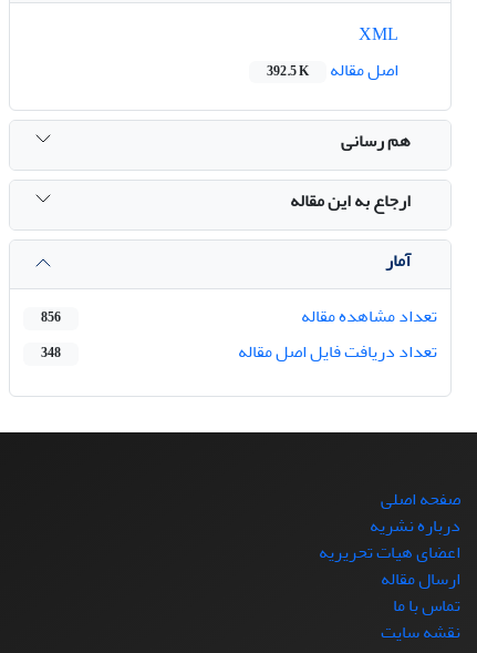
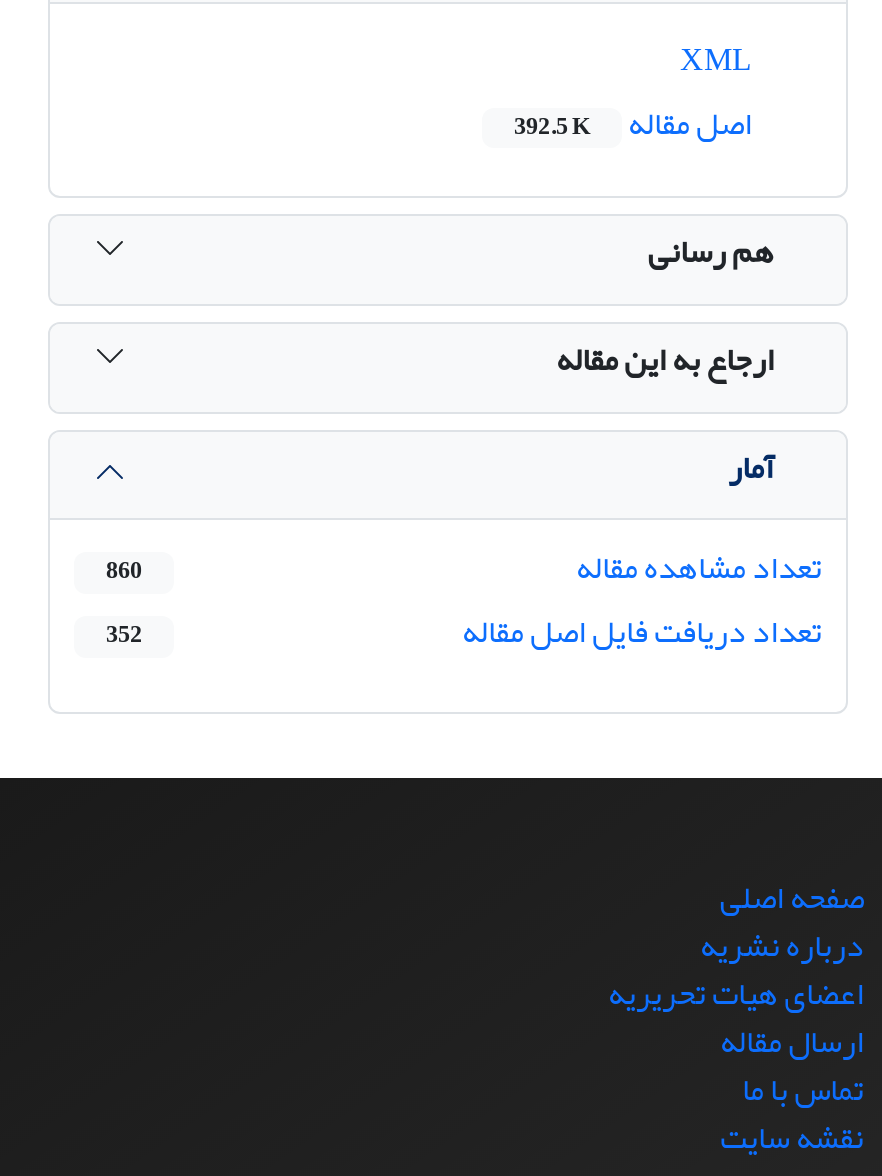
[41,305,61,331] 856 -> [106,549,142,595] 860
[41,341,61,366] 348 -> [106,613,142,659] 352

